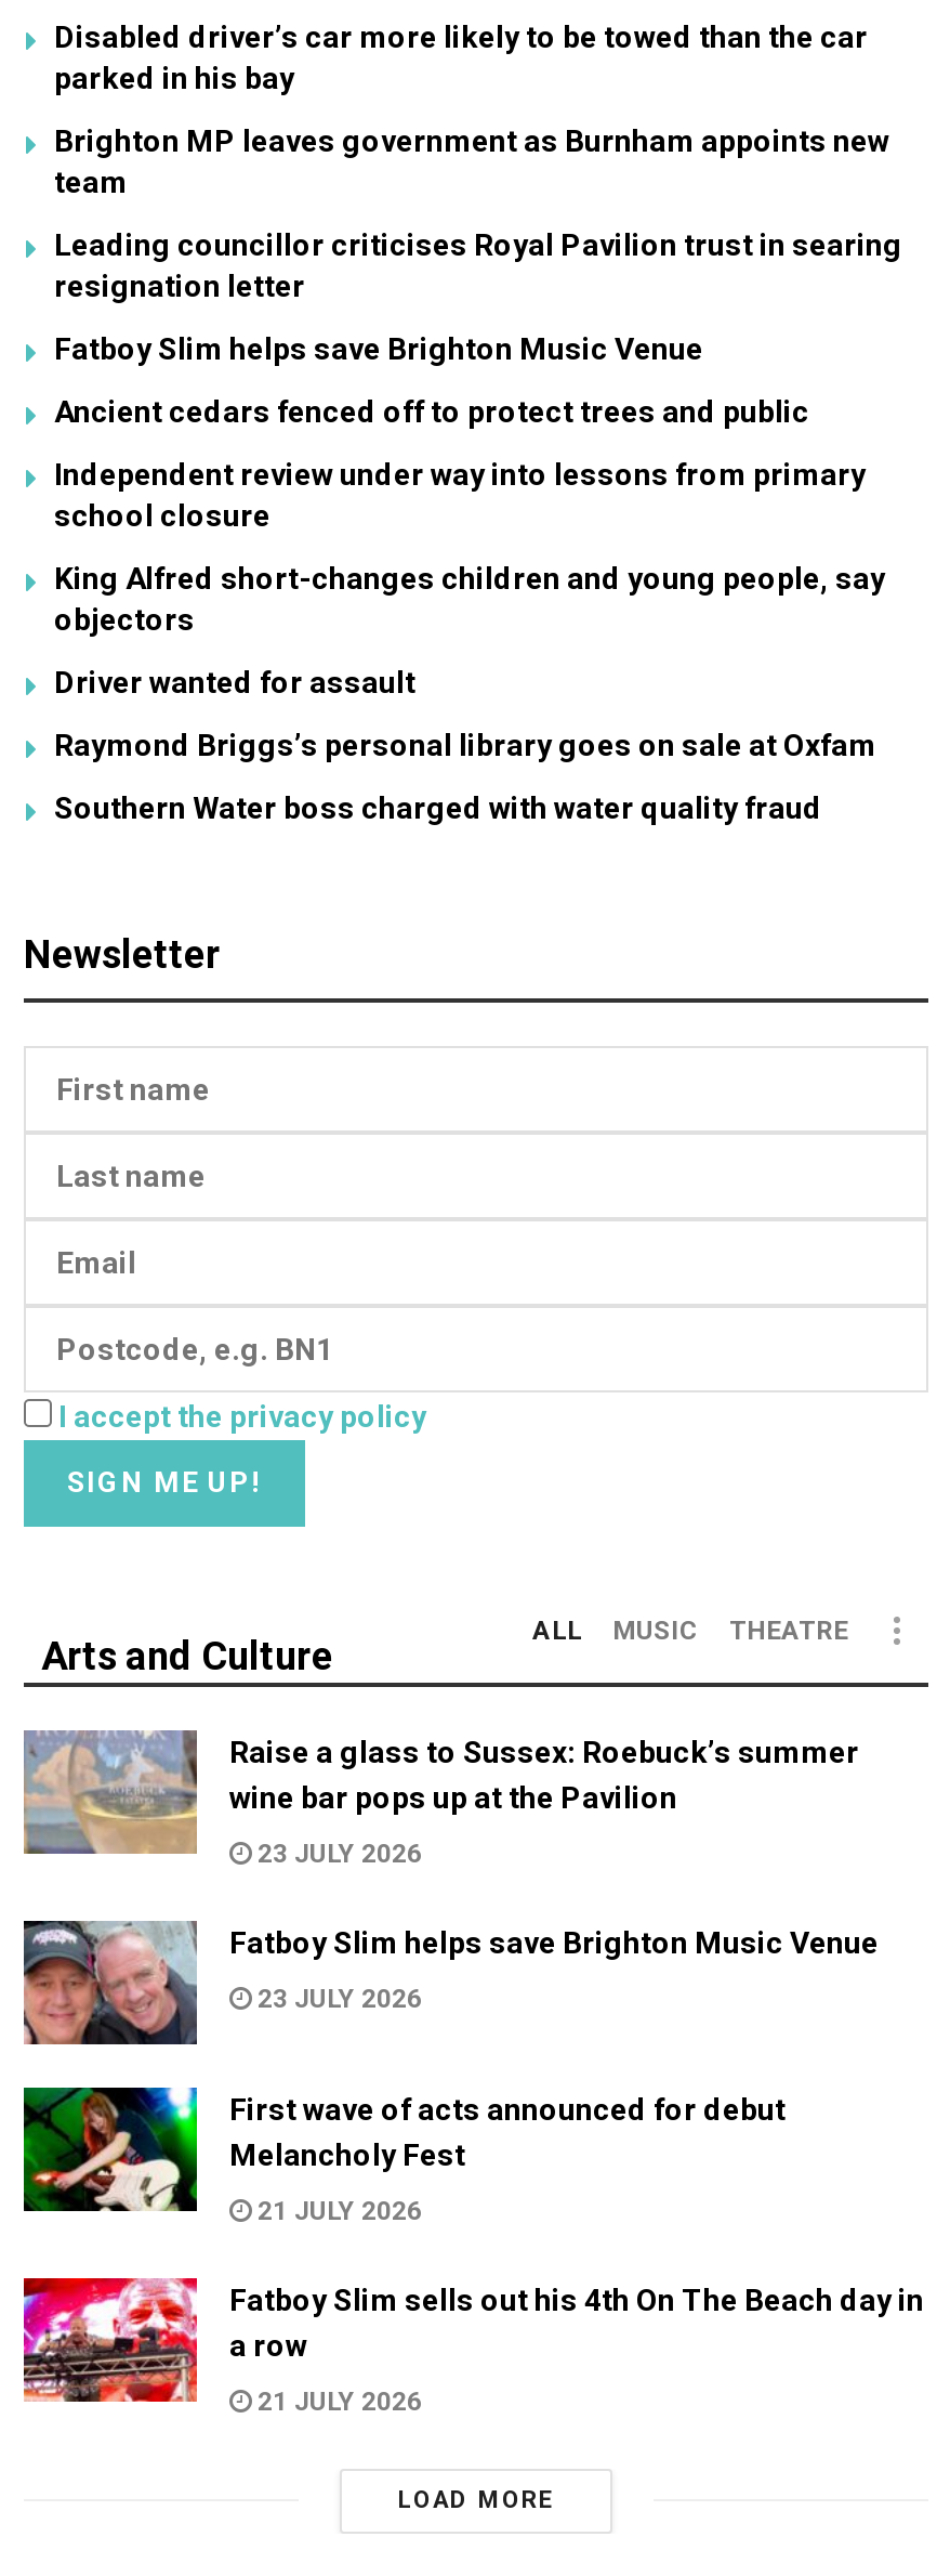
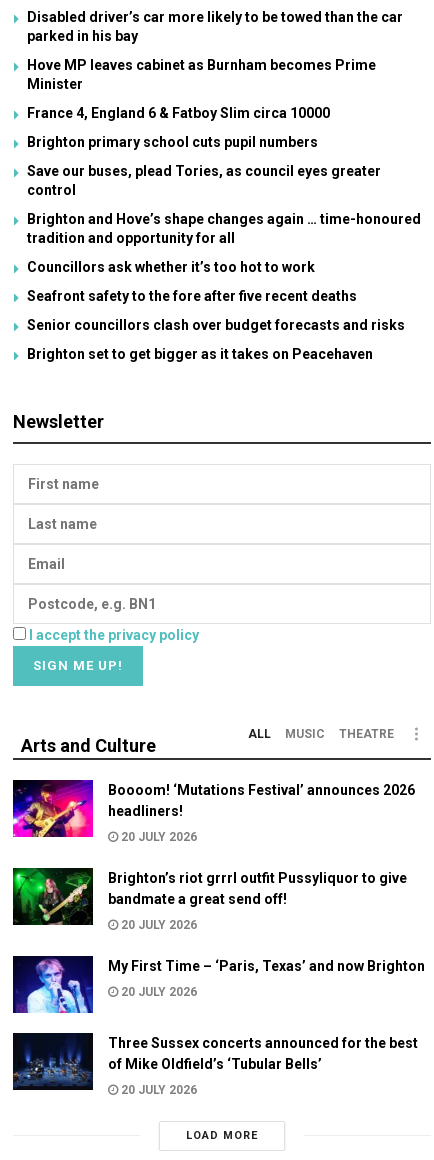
[54,123,889,199] Brighton MP leaves government as Burnham appoints new | team -> [27,57,376,92] Hove MP leaves cabinet as Burnham becomes Prime | Minister
[54,227,902,303] Leading councillor criticises Royal Pavilion trust in searing | resignation letter -> [27,105,330,121] France 4, England 6 & Fatboy Slim circa 10000
[54,331,703,366] Fatboy Slim helps save Brighton Music Venue -> [27,134,318,150] Brighton primary school cuts pupil numbers
[54,394,809,428] Ancient cedars fenced off to protect trees and public -> [27,163,381,198] Save our buses, plead Tories, as council eyes greater | control
[54,457,866,532] Independent review under way into lessons from primary | school closure -> [27,211,421,246] Brighton and Hove’s shape changes again … time-honoured | tradition and opportunity for all
[54,560,885,636] King Alfred short-changes children and young people, say | objectors -> [27,259,315,275] Councillors ask whether it’s too hot to work
[54,664,415,699] Driver wanted for assault -> [27,288,357,304] Seafront safety to the fore after five recent deaths
[54,727,876,762] Raymond Briggs’s personal library goes on sale at Oxfam -> [27,317,405,333] Senior councillors clash over budget forecasts and risks
[54,790,822,825] Southern Water boss charged with water quality fraud -> [27,346,373,362] Brighton set to get bigger as it takes on Peacehaven
[22,1728,859,1856] [image] | Raise a glass to Sussex: Roebuck’s summer | wine bar pops up at the Pavilion -> [12,779,415,838] [image] | Boooom! ‘Mutations Festival’ announces 2026 | headliners!
[251,1838,422,1868] 23 JULY 2026 -> [118,830,197,844] 20 JULY 2026
[22,1919,879,2047] [image] | Fatboy Slim helps save Brighton Music Venue -> [12,867,407,926] [image] | Brighton’s riot grrrl outfit Pussyliquor to give | bandmate a great send off!
[251,1983,422,2014] 23 JULY 2026 -> [118,918,197,932] 20 JULY 2026
[22,2085,786,2235] [image] | First wave of acts announced for debut | Melancholy Fest -> [12,945,425,1014] [image] | My First Time – ‘Paris, Texas’ and now Brighton
[251,2196,422,2226] 21 JULY 2026 -> [118,985,197,999] 20 JULY 2026
[22,2276,924,2404] [image] | Fatboy Slim sells out his 4th On The Beach day in | a row -> [12,1032,418,1091] [image] | Three Sussex concerts announced for the best | of Mike Oldfield’s ‘Tubular Bells’
[251,2387,422,2417] 21 JULY 2026 -> [118,1083,197,1097] 20 JULY 2026

